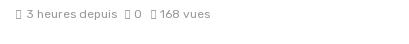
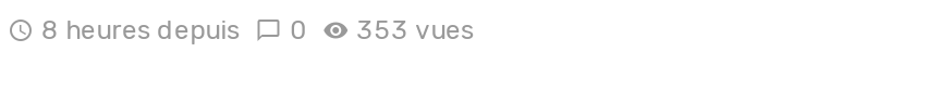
[26,7,117,21] 3 heures depuis -> [42,15,240,45] 8 heures depuis
[160,7,210,21] 168 vues -> [357,15,474,45] 353 vues

